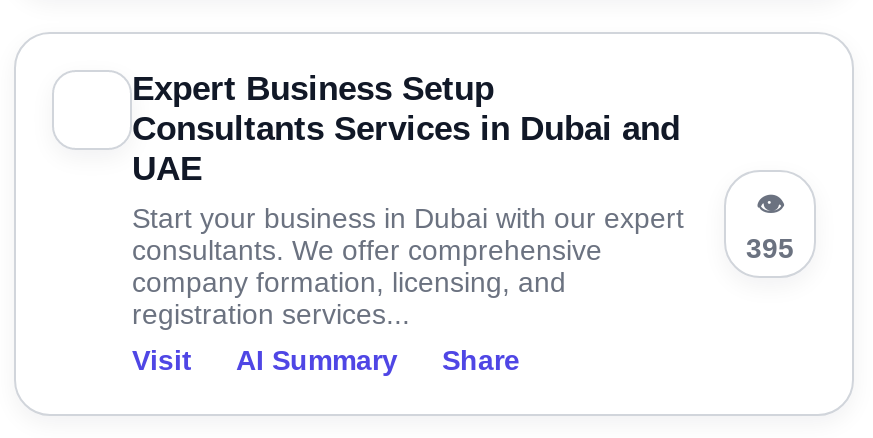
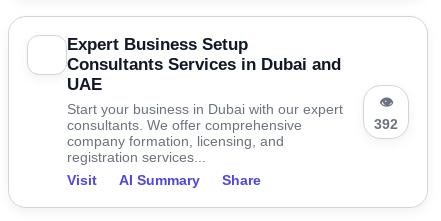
[746,232,794,264] 395 -> [374,116,398,132] 392

